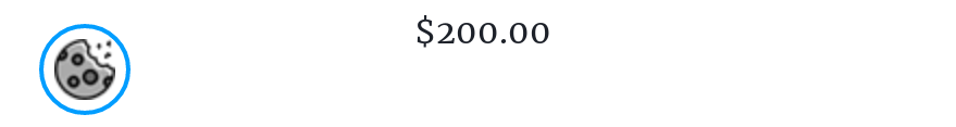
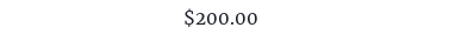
[37,22,133,117] [image] -> none

